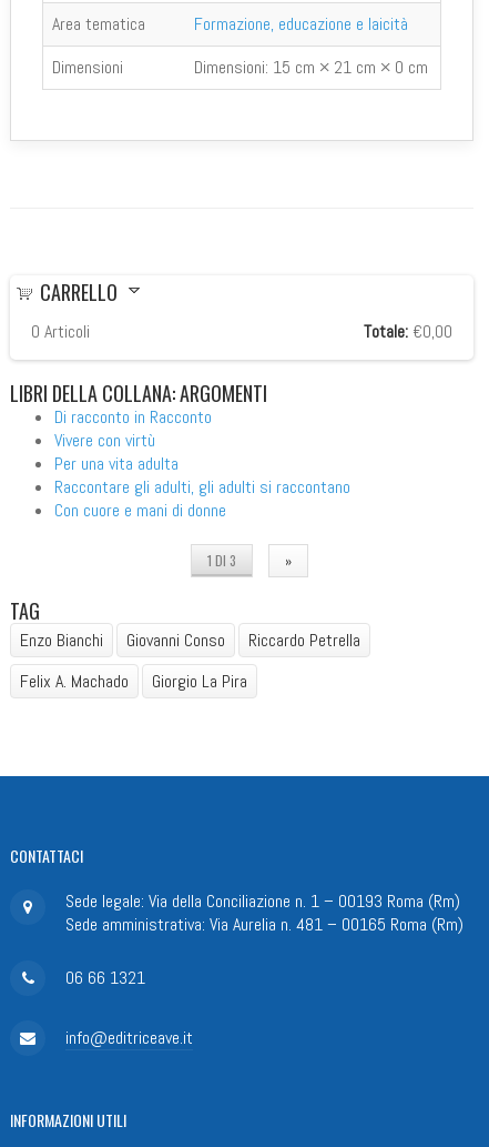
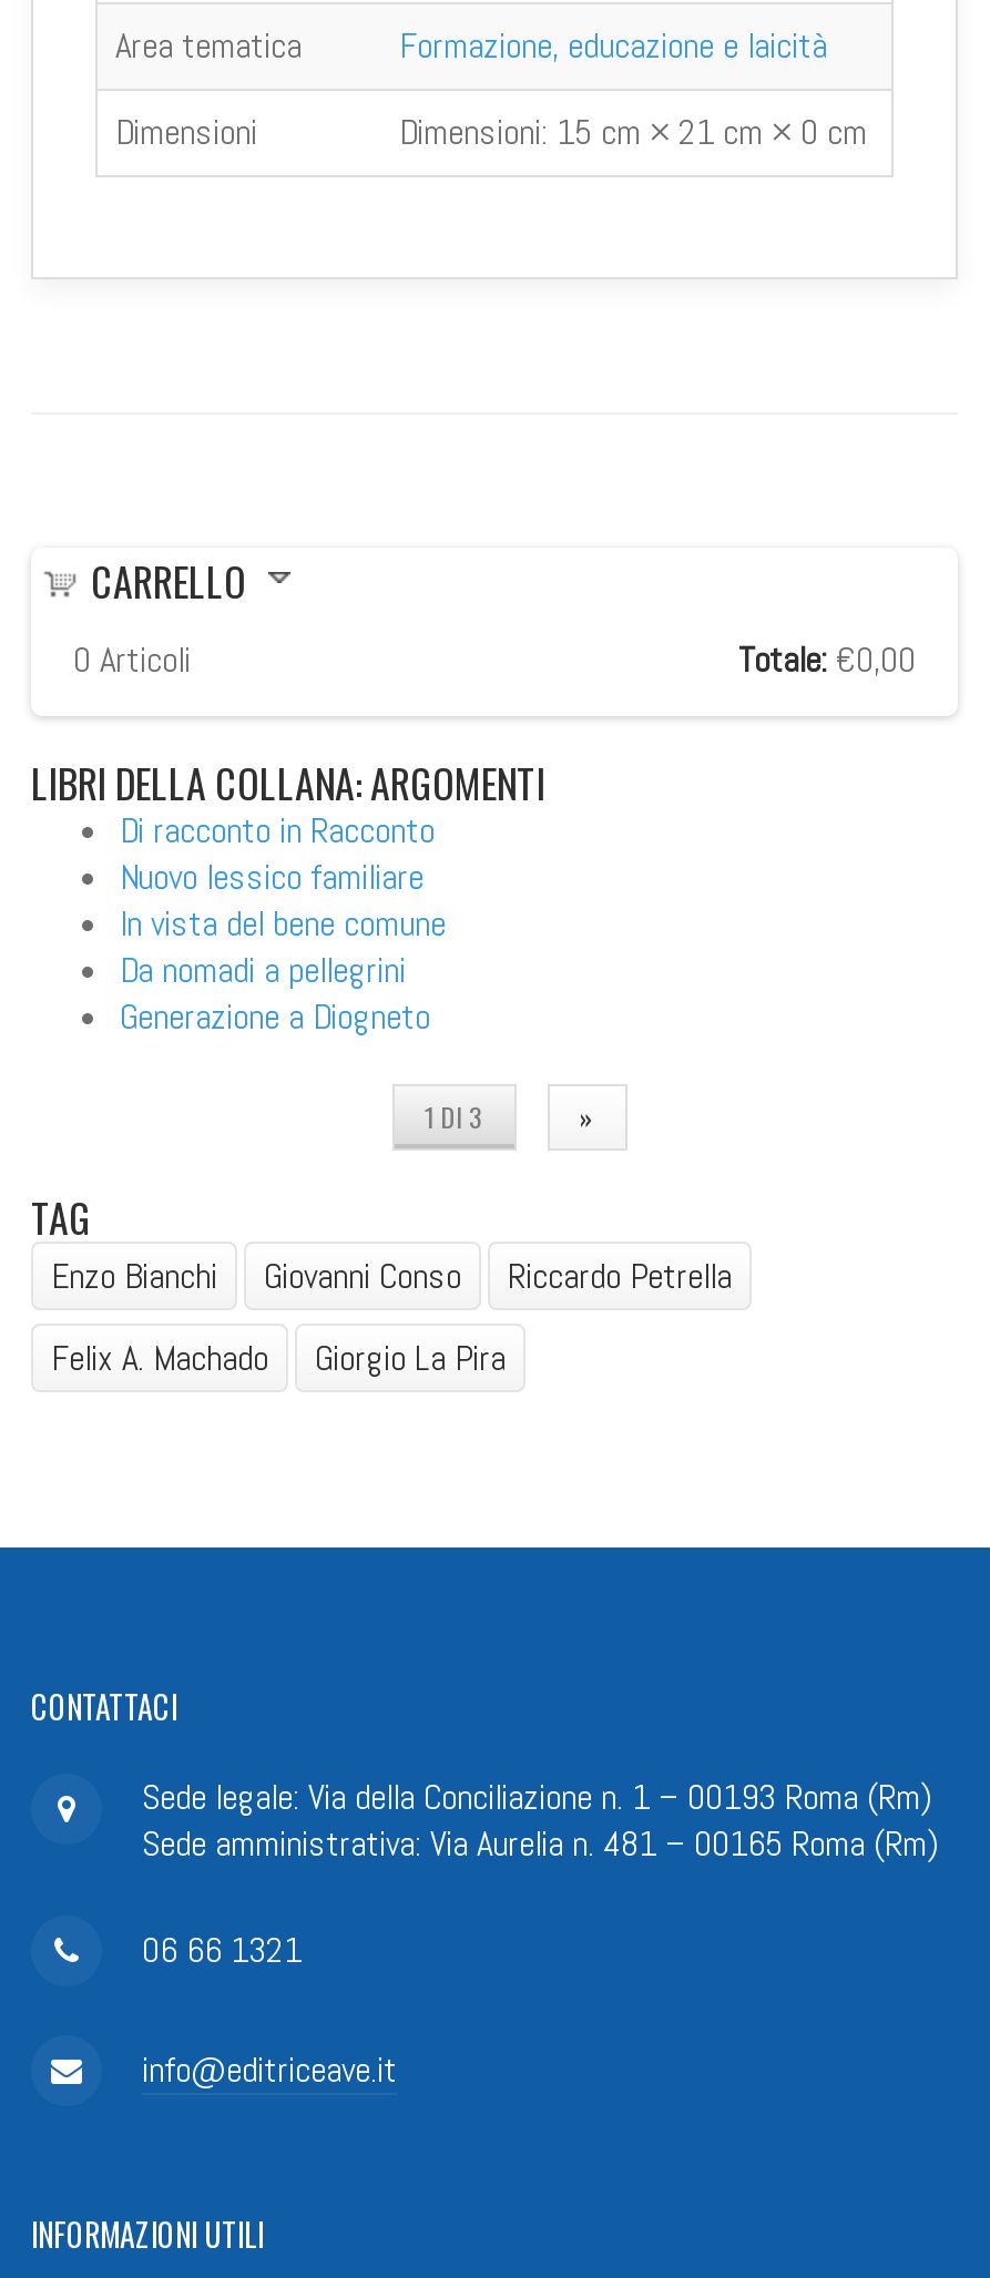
[54,428,350,522] Vivere con virtù | Per una vita adulta | Raccontare gli adulti, gli adulti si raccontano | Con cuore e mani di donne -> [120,853,446,1039] Nuovo lessico familiare | In vista del bene comune | Da nomadi a pellegrini | Generazione a Diogneto

